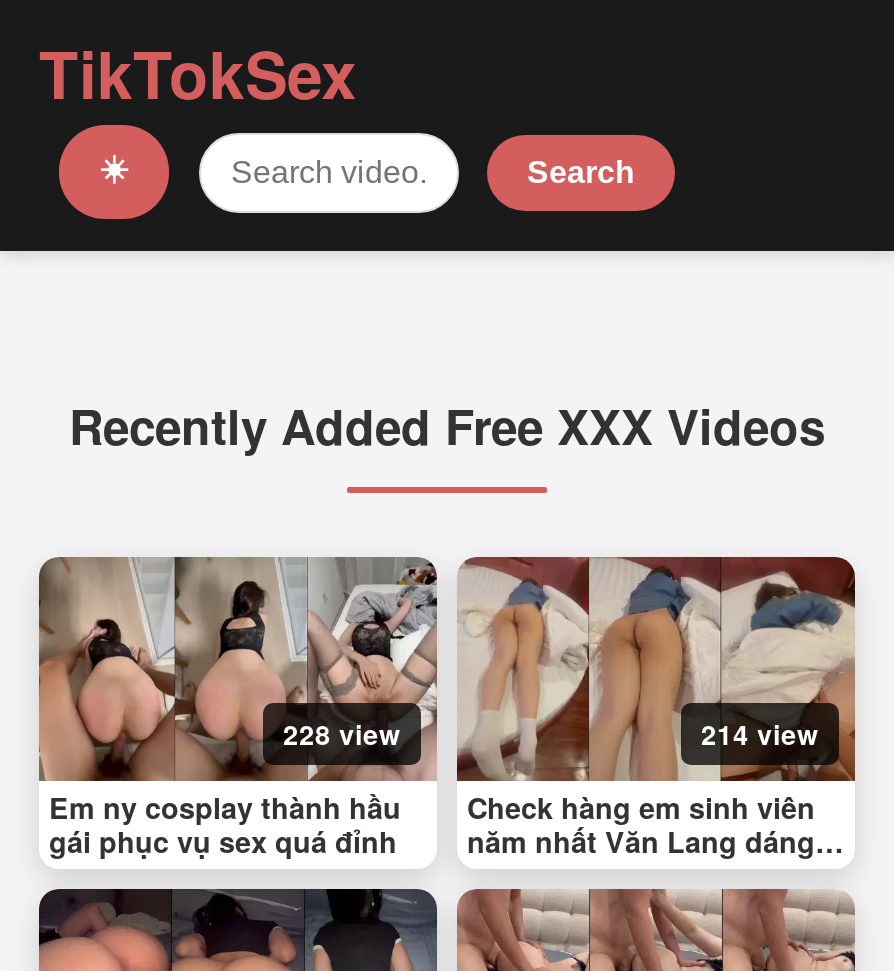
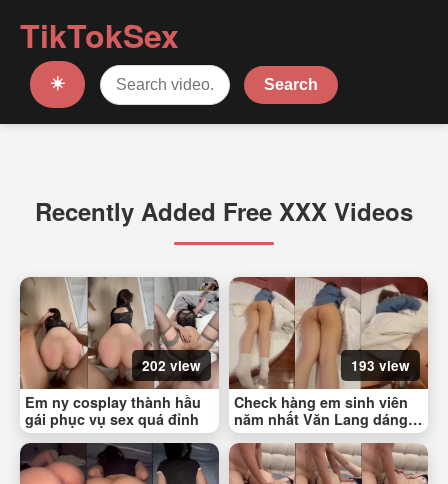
[283,715,401,753] 228 view -> [142,356,201,375] 202 view
[701,715,819,753] 214 view -> [351,356,410,375] 193 view

